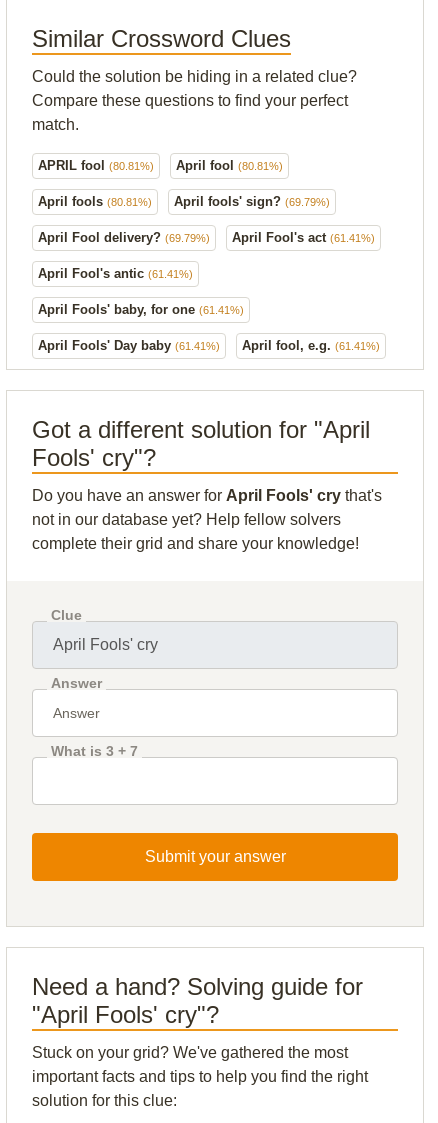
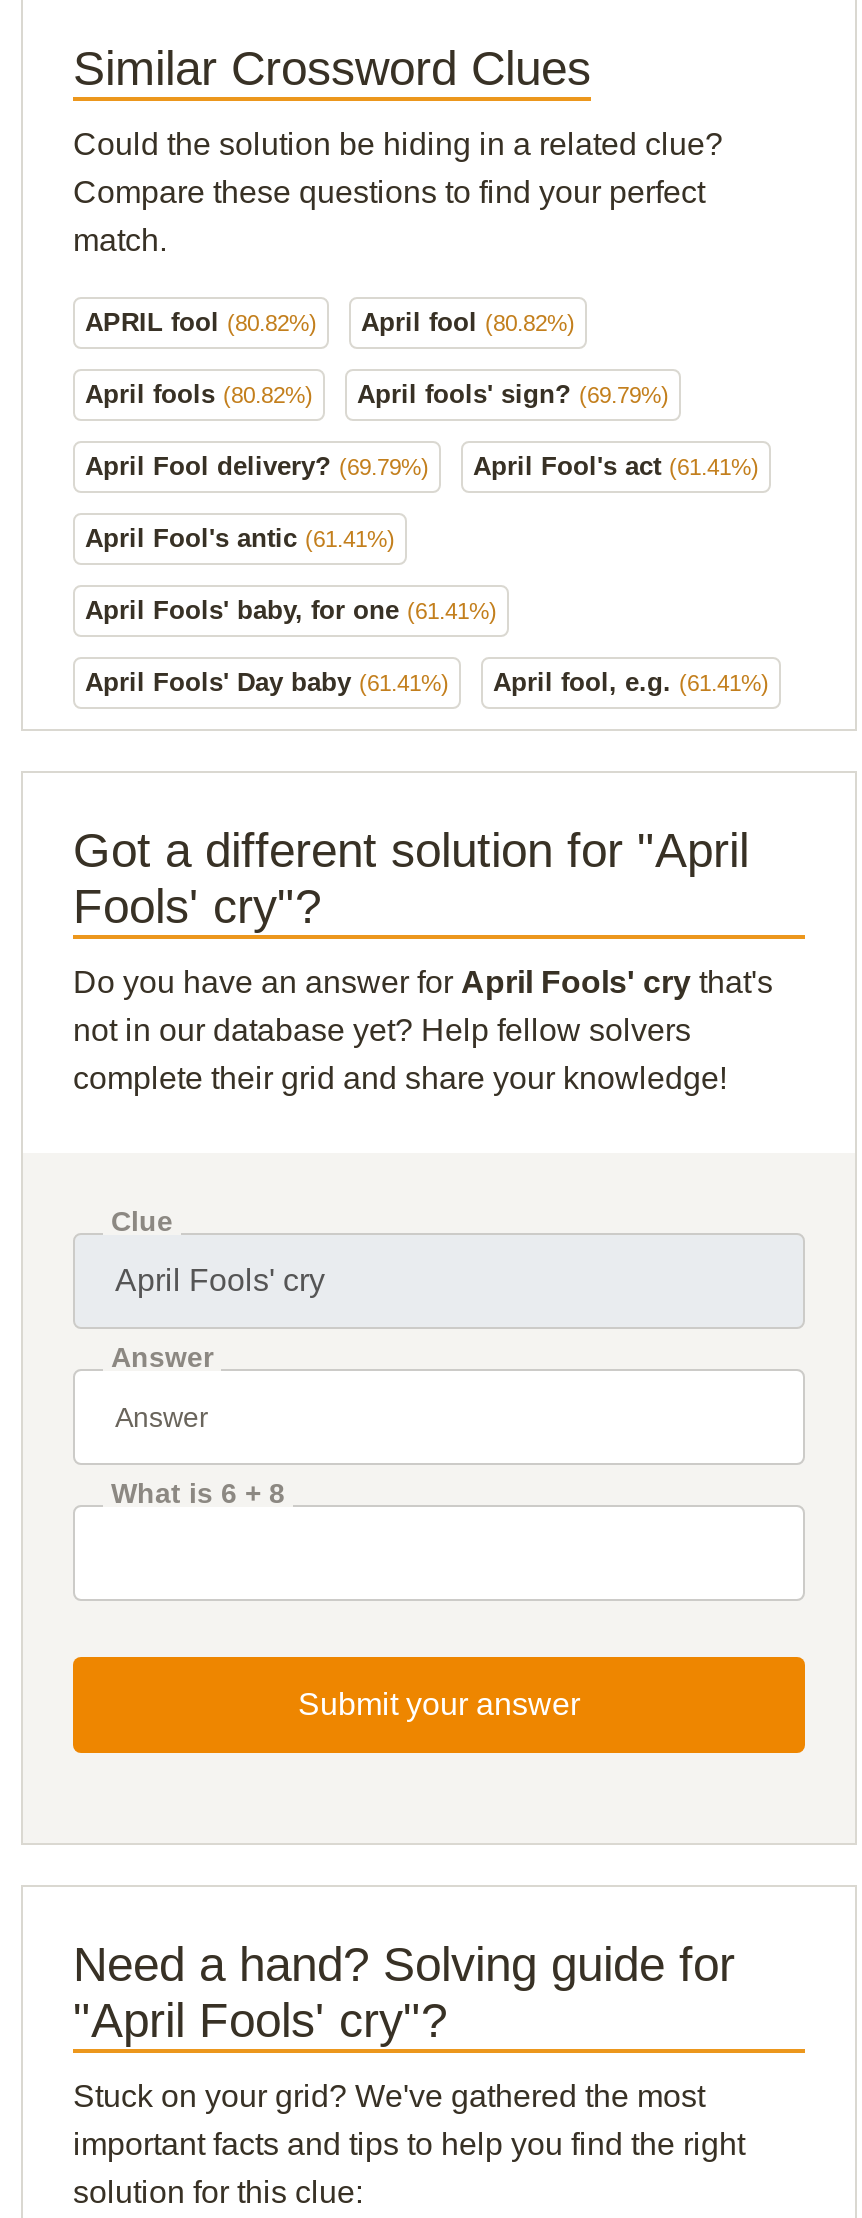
[38,158,154,173] APRIL fool (80.81%) -> [85,306,317,336] APRIL fool (80.82%)
[176,158,283,173] April fool (80.81%) -> [361,306,575,336] April fool (80.82%)
[38,194,330,209] April fools (80.81%) April fools' sign? (69.79%) -> [85,378,669,408] April fools (80.82%) April fools' sign? (69.79%)
[51,743,138,759] What is 3 + 7 -> [111,1476,285,1508] What is 6 + 8

